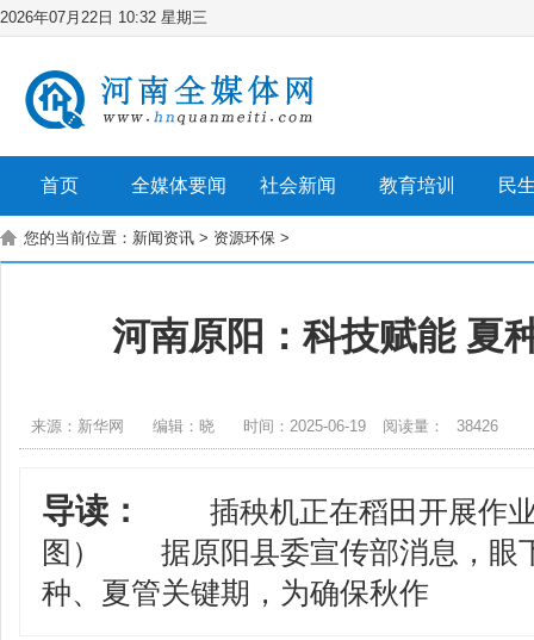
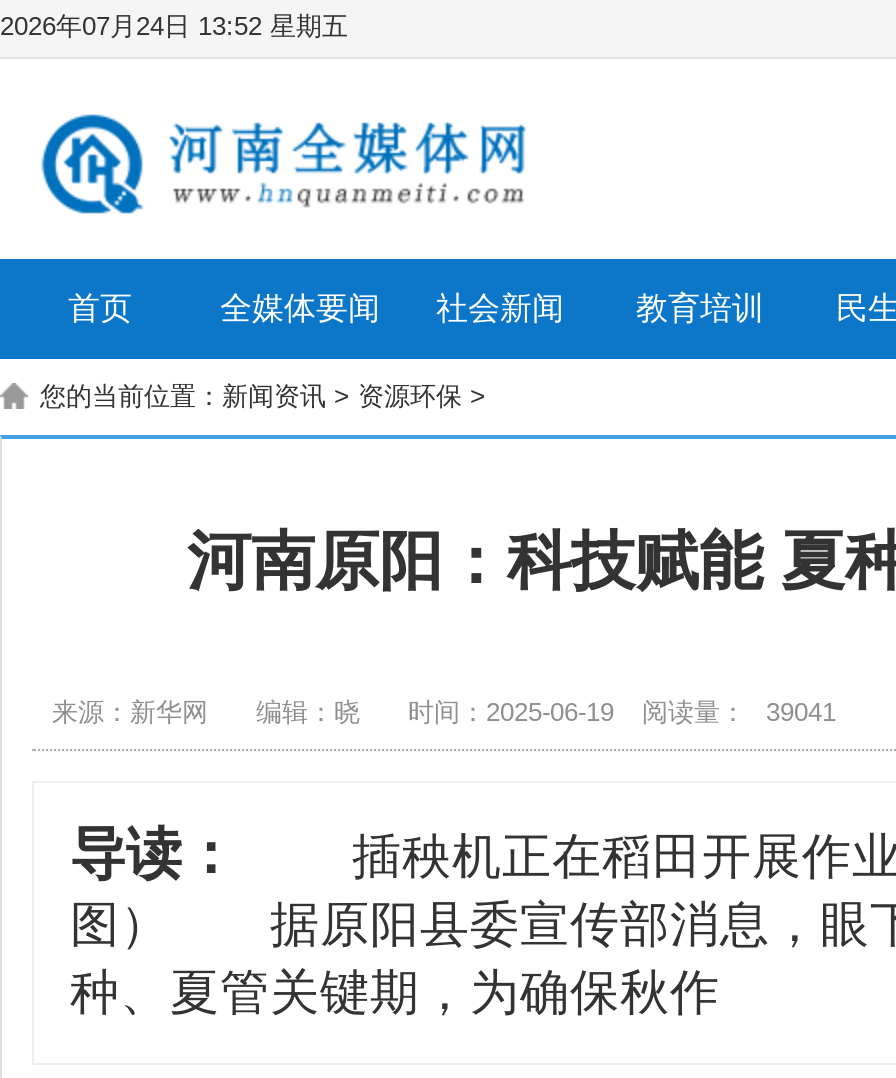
[0,8,207,26] 2026年07月22日 10:32 星期三 -> [0,11,348,41] 2026年07月24日 13:52 星期五
[31,417,498,435] 来源：新华网 编辑：晓 时间：2025-06-19 阅读量： 38426 -> [52,697,836,727] 来源：新华网 编辑：晓 时间：2025-06-19 阅读量： 39041

